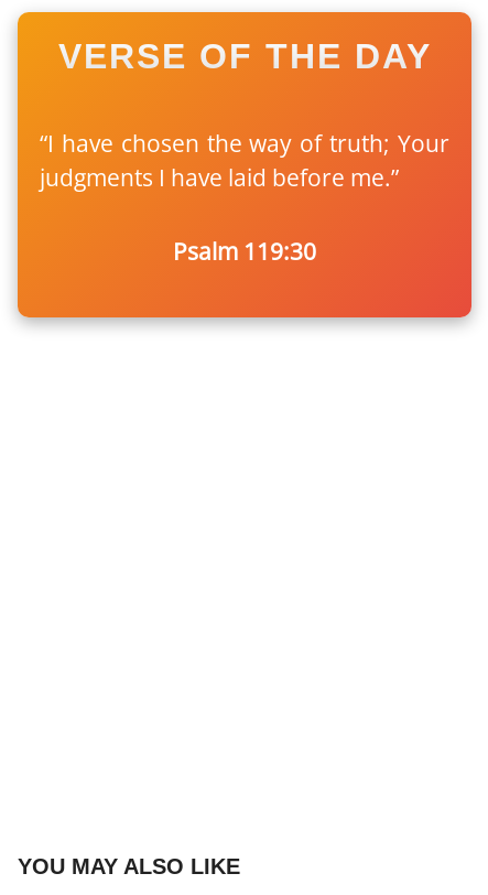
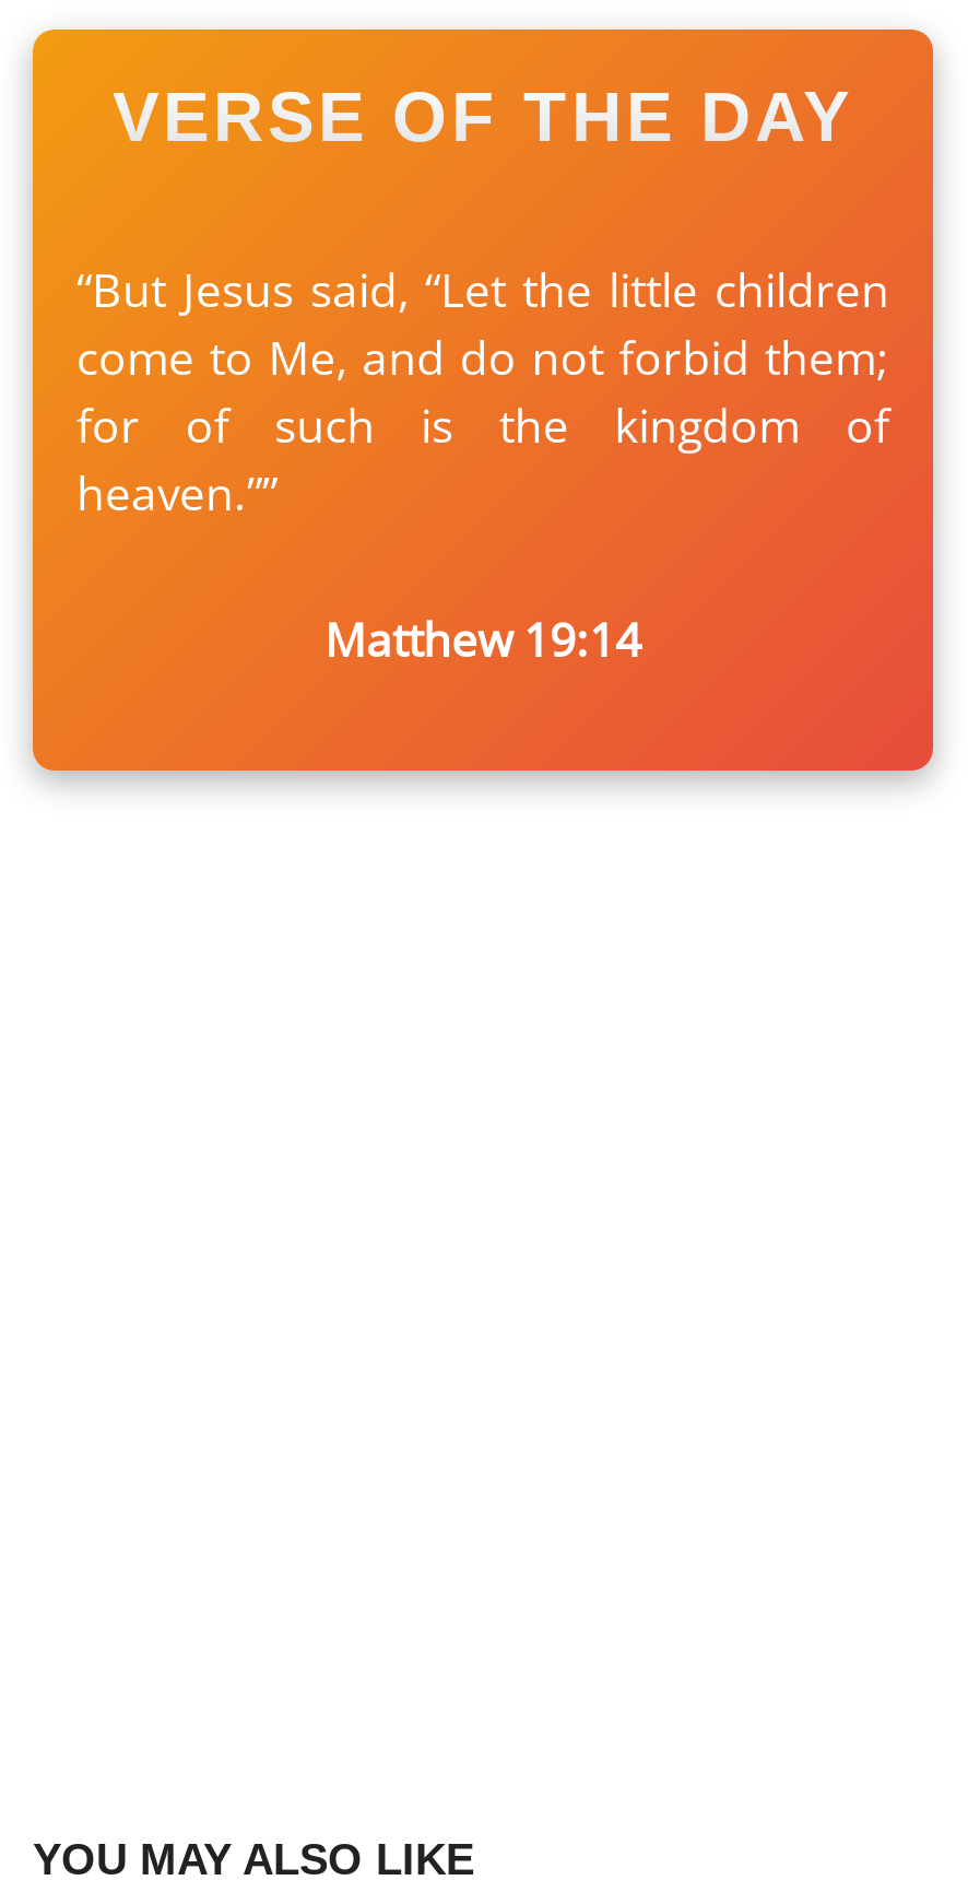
[40,127,449,192] “I have chosen the way of truth; Your | judgments I have laid before me.” -> [76,258,889,522] “But Jesus said, “Let the little children | come to Me, and do not forbid them; | for of such is the kingdom of | heaven.””
[173,235,316,266] Psalm 119:30 -> [324,608,641,669] Matthew 19:14

